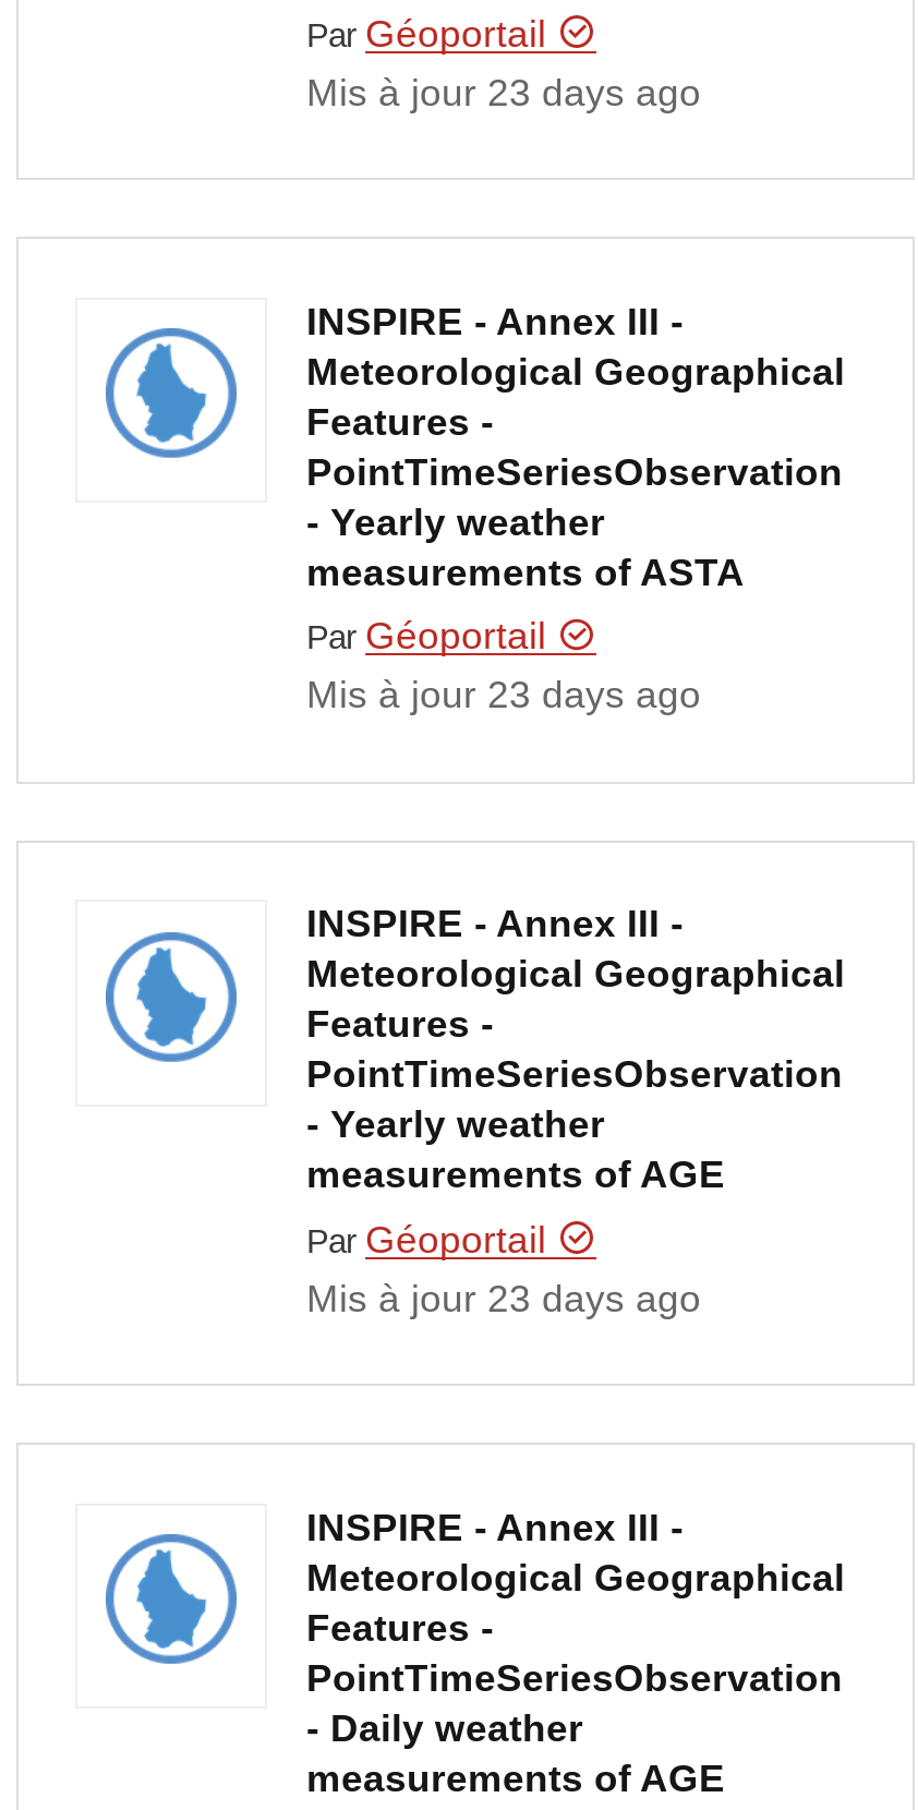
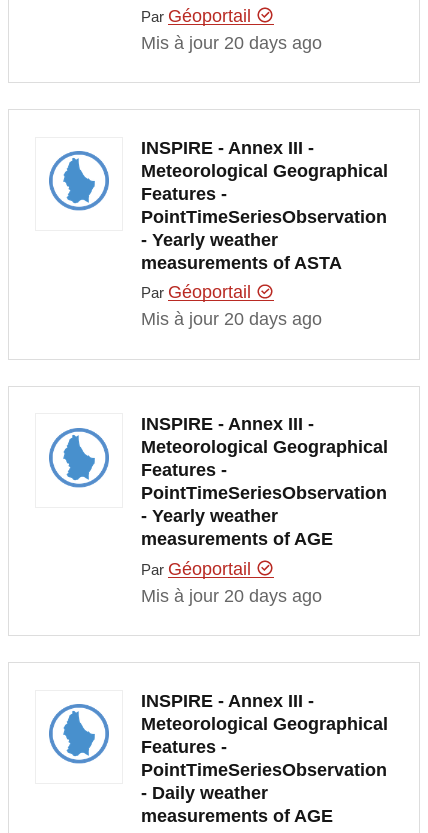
[306,70,701,114] Mis à jour 23 days ago -> [141,33,322,53] Mis à jour 20 days ago
[306,673,701,717] Mis à jour 23 days ago -> [141,309,322,329] Mis à jour 20 days ago
[306,1276,701,1320] Mis à jour 23 days ago -> [141,586,322,606] Mis à jour 20 days ago

